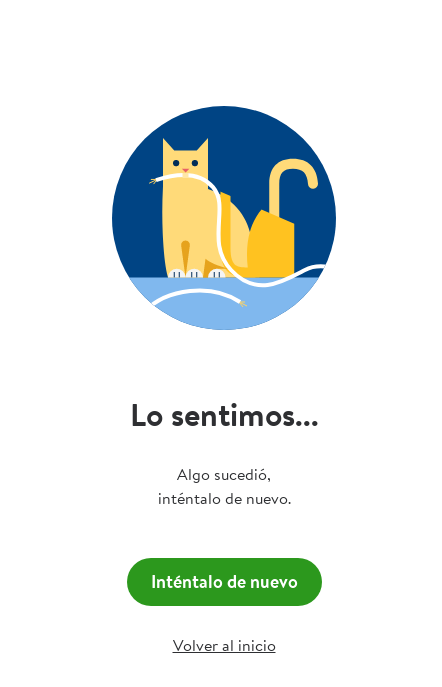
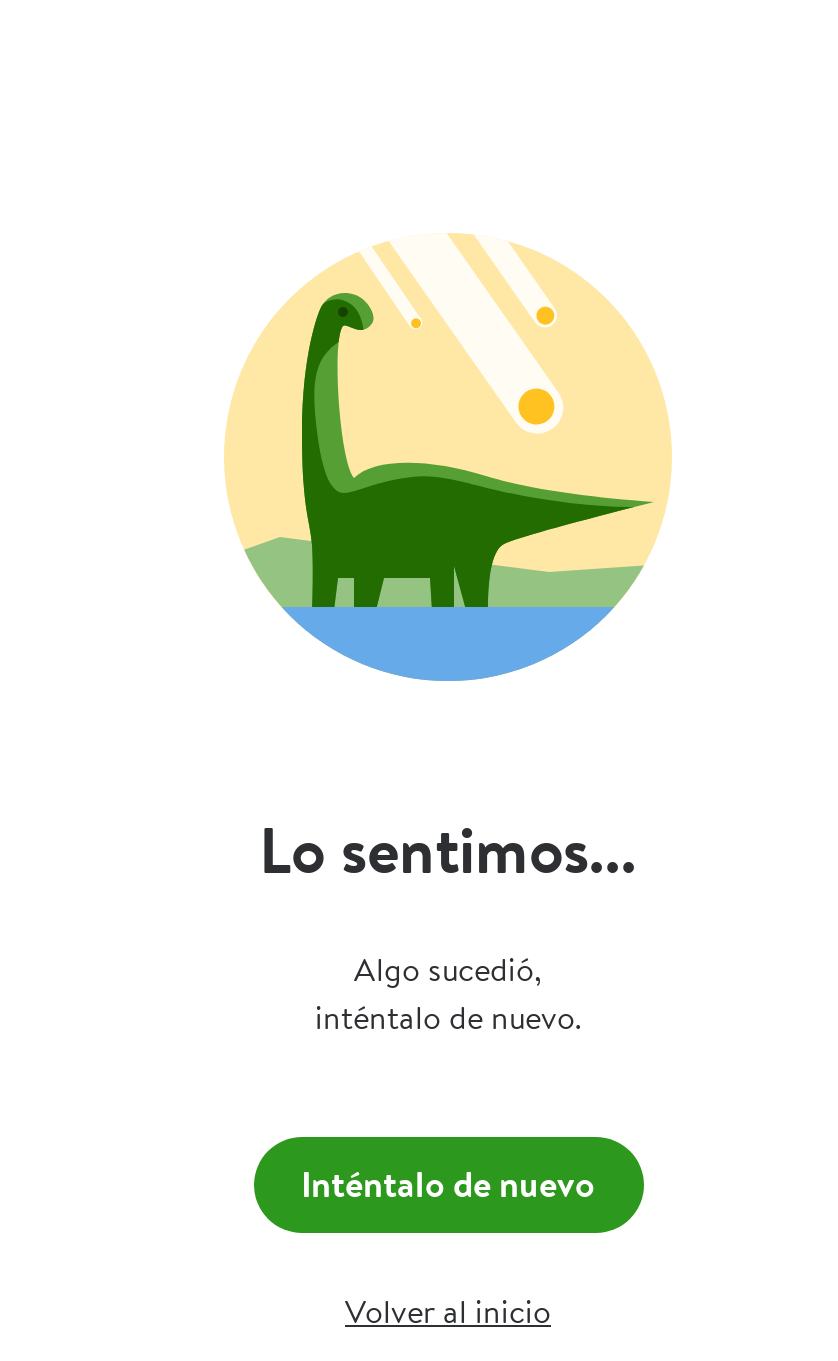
[111,105,337,308] [image] -> [224,233,672,635] [image]

